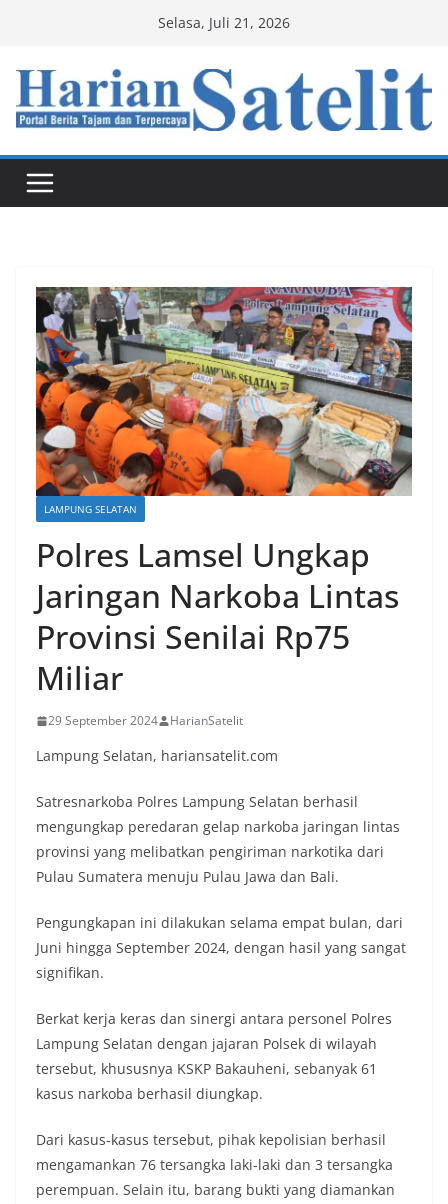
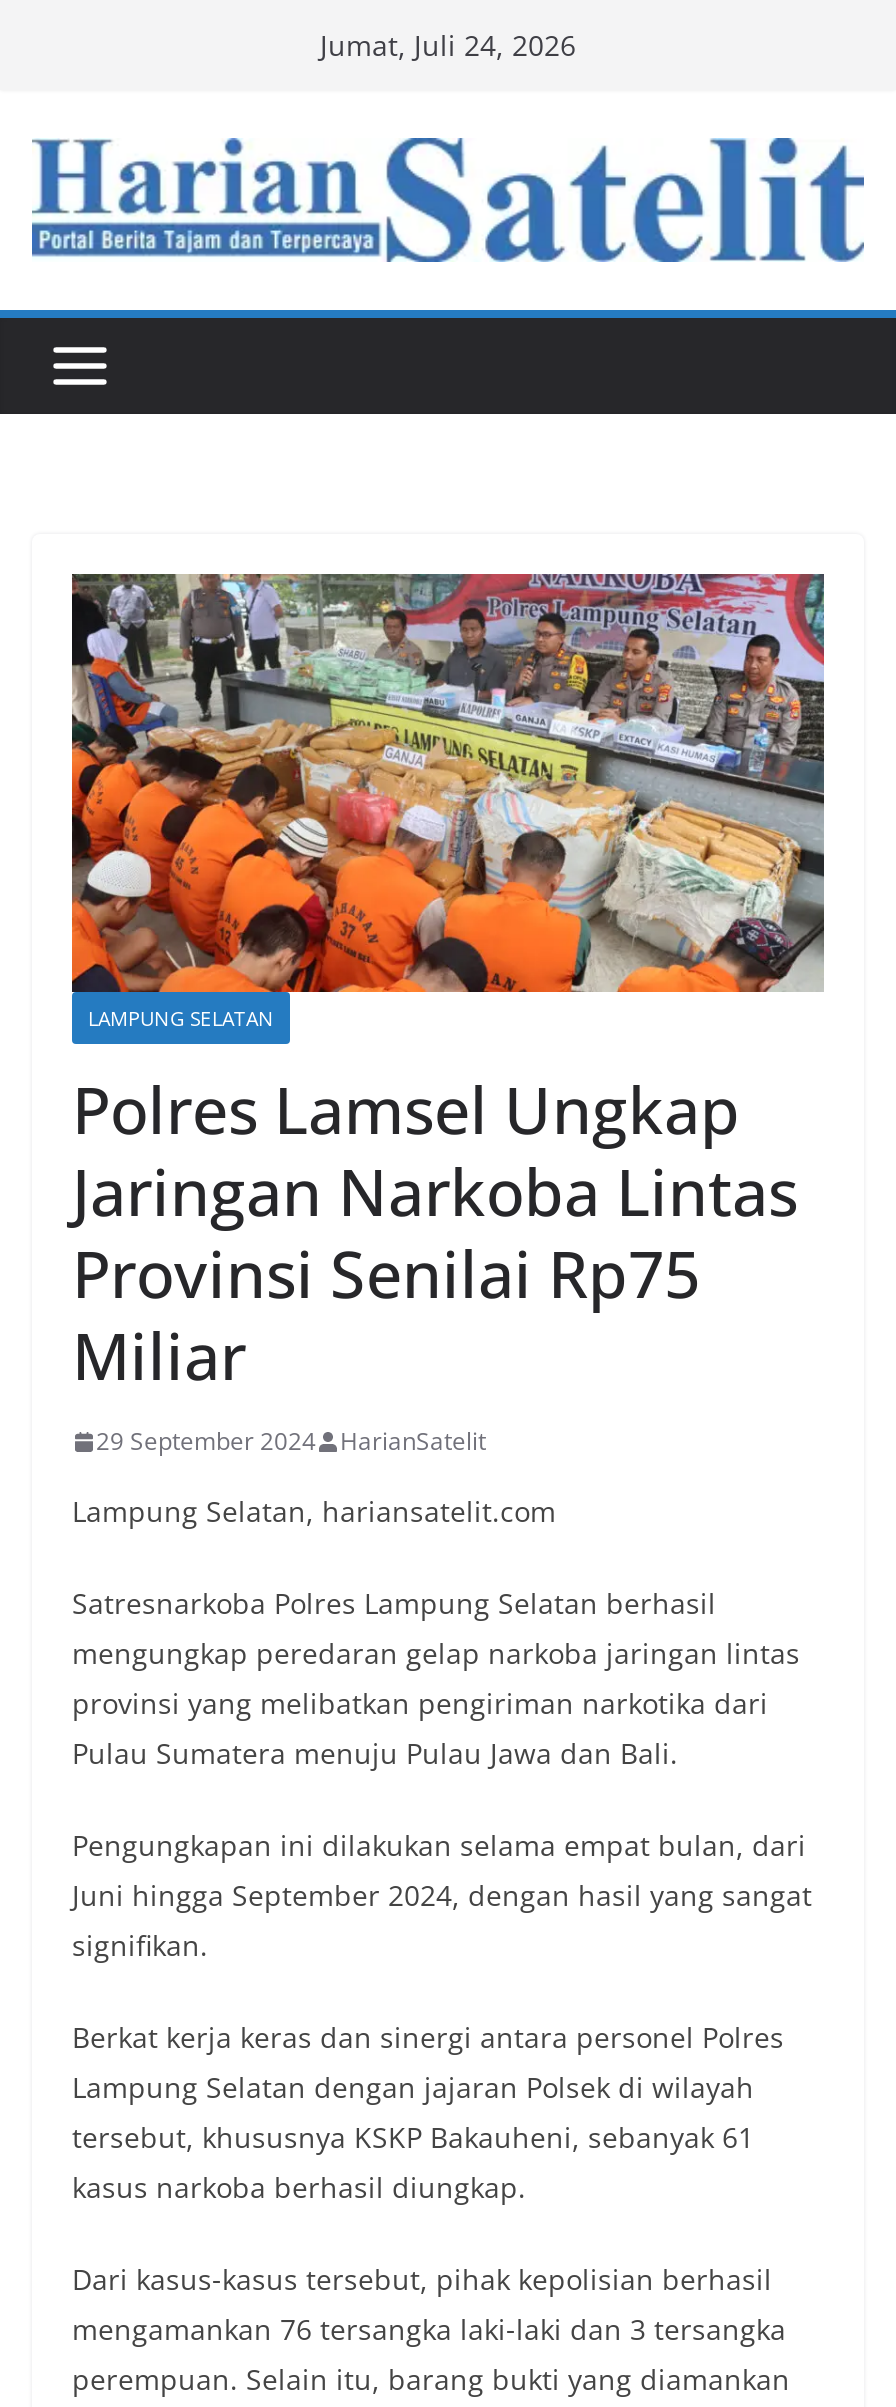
[158,13,290,32] Selasa, Juli 21, 2026 -> [320,26,576,64] Jumat, Juli 24, 2026

